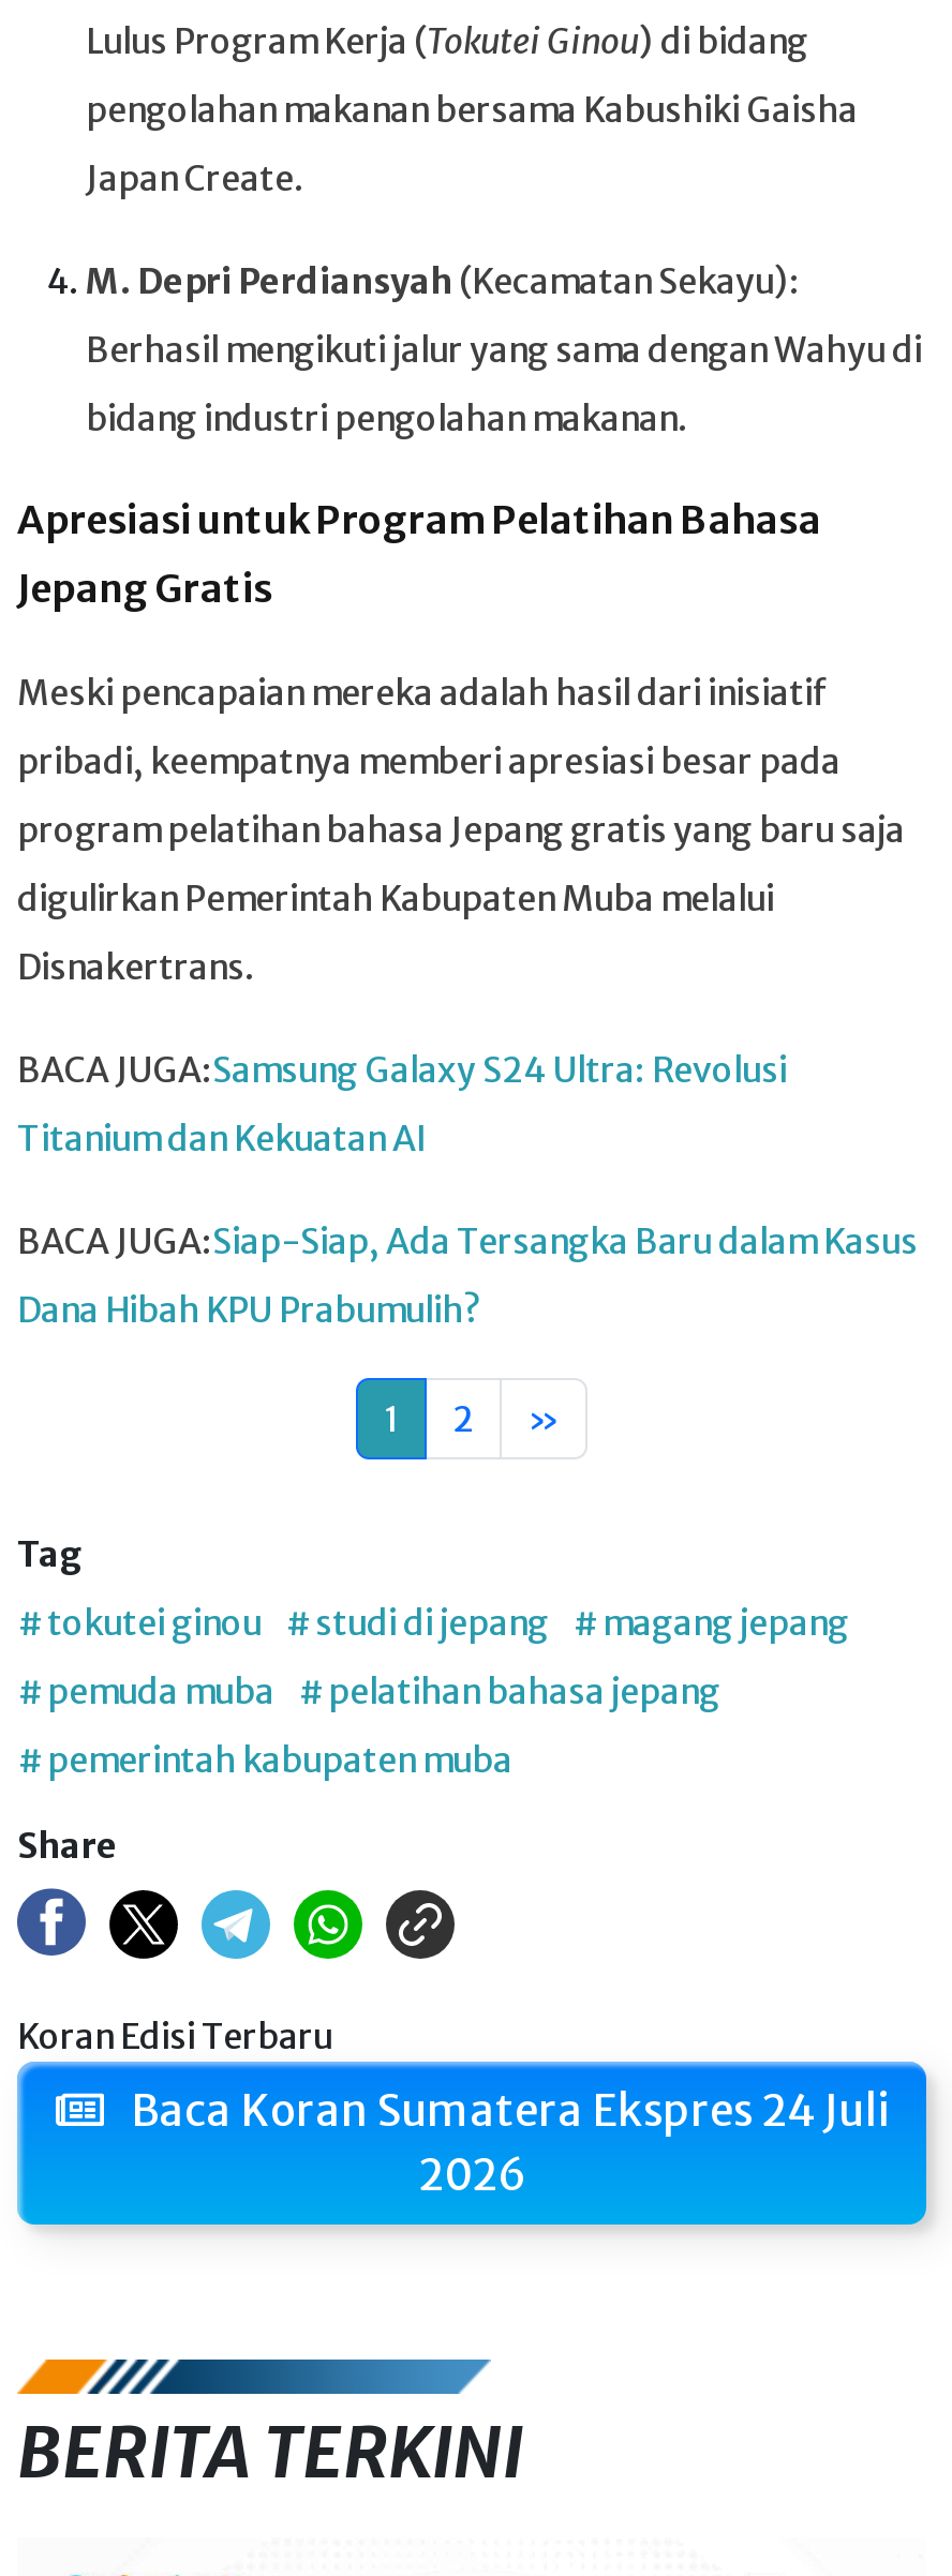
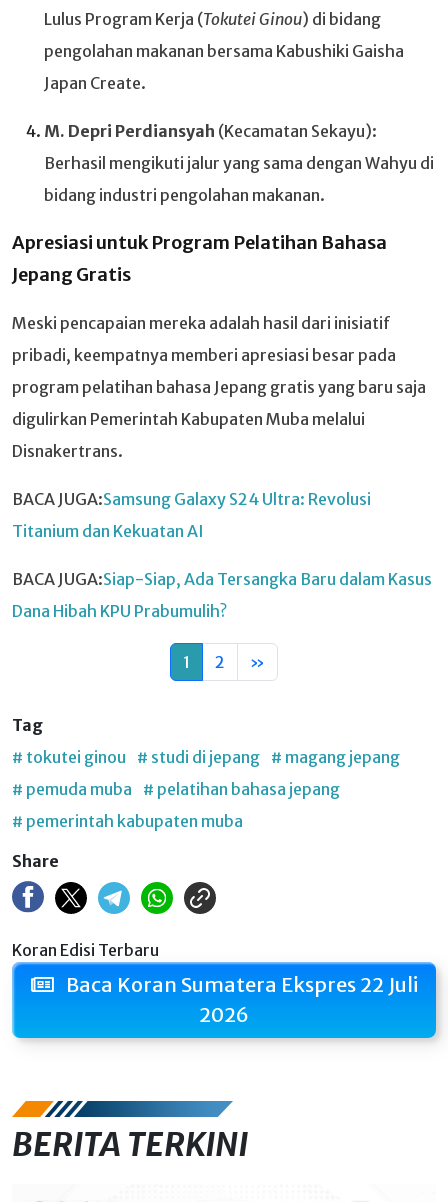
[122,2084,888,2137] Baca Koran Sumatera Ekspres 24 Juli -> [61,972,417,997] Baca Koran Sumatera Ekspres 22 Juli

